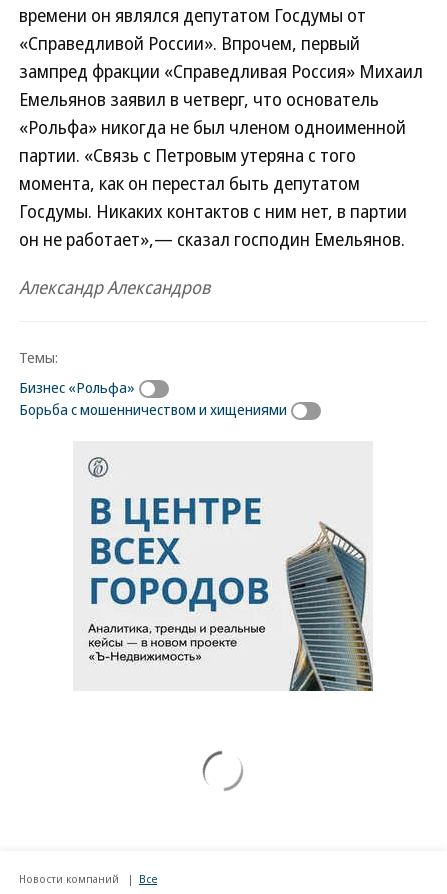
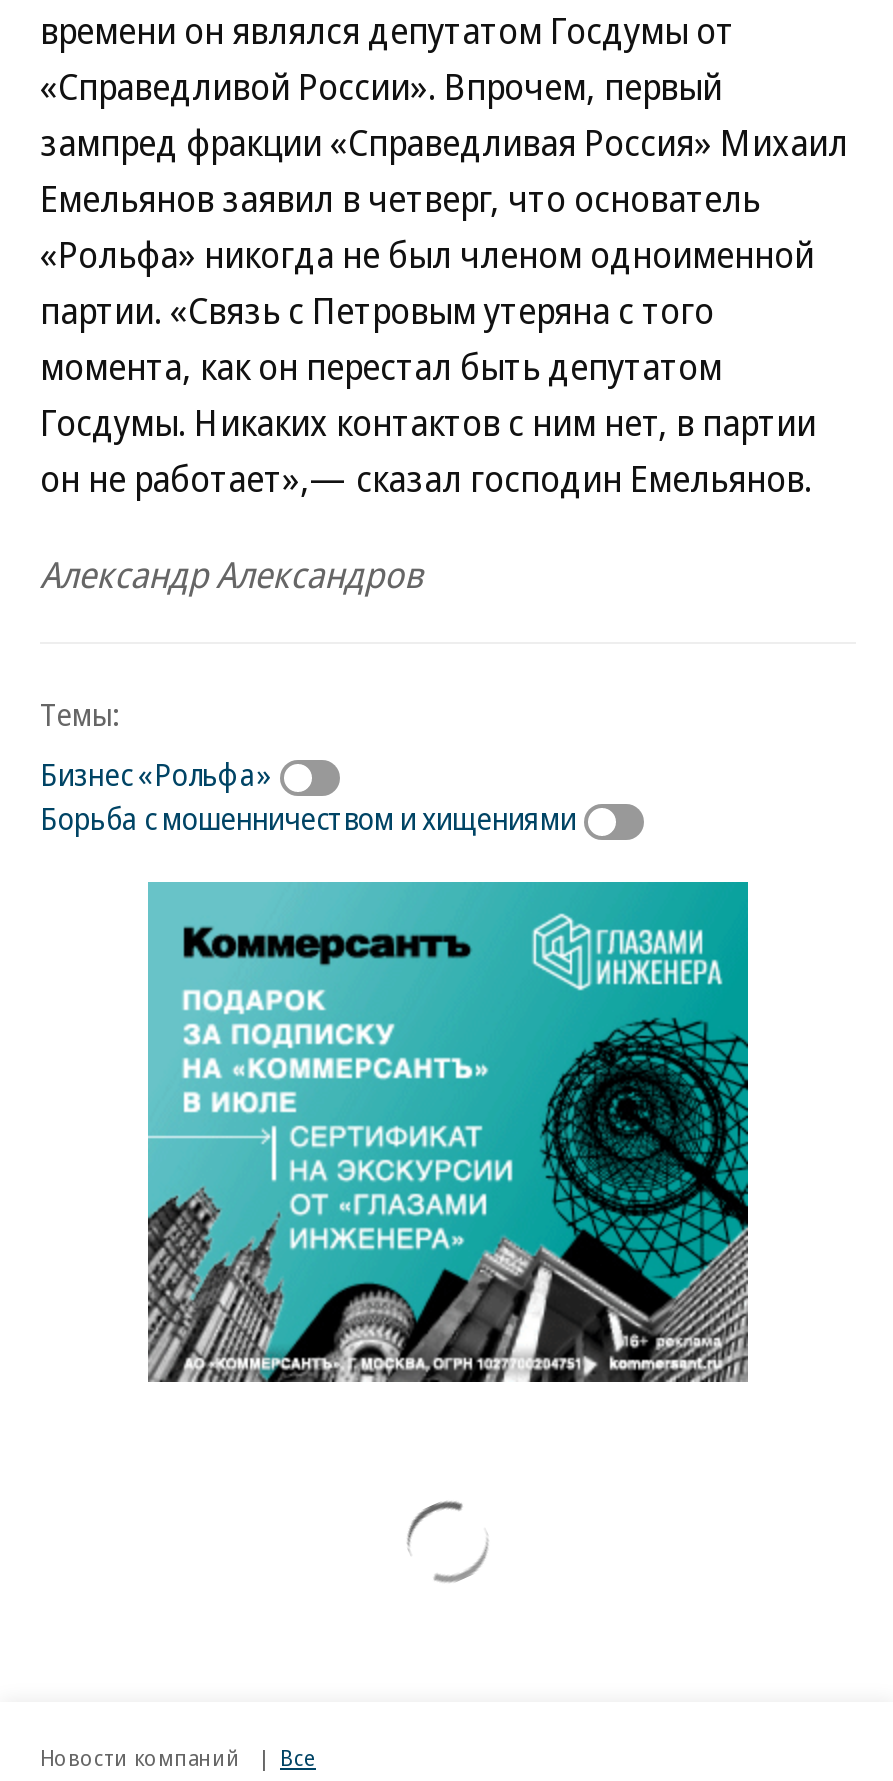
[73,441,373,692] [image] -> [146,880,750,1384] [image]

